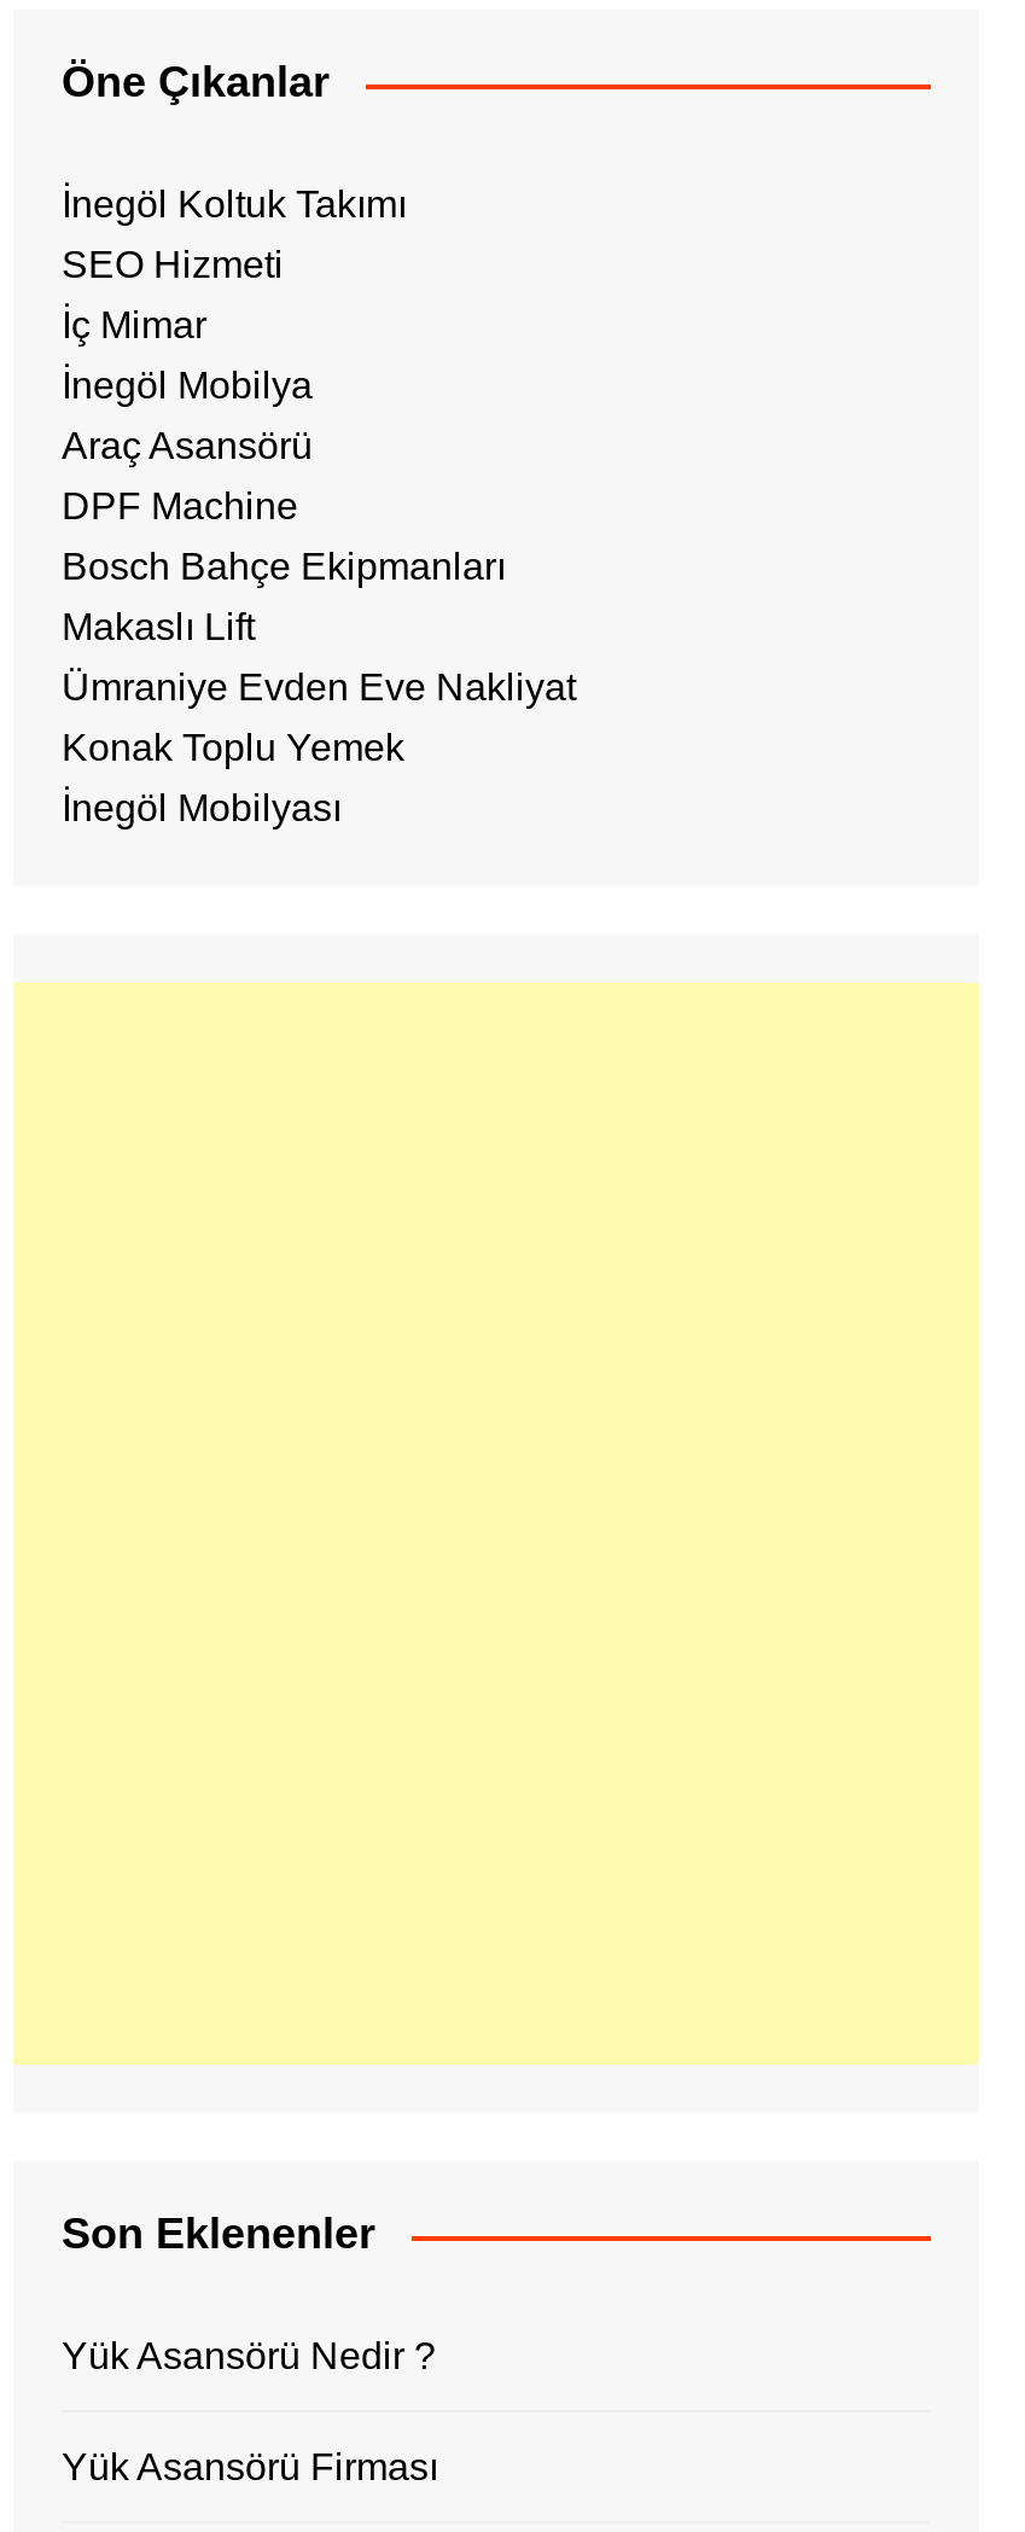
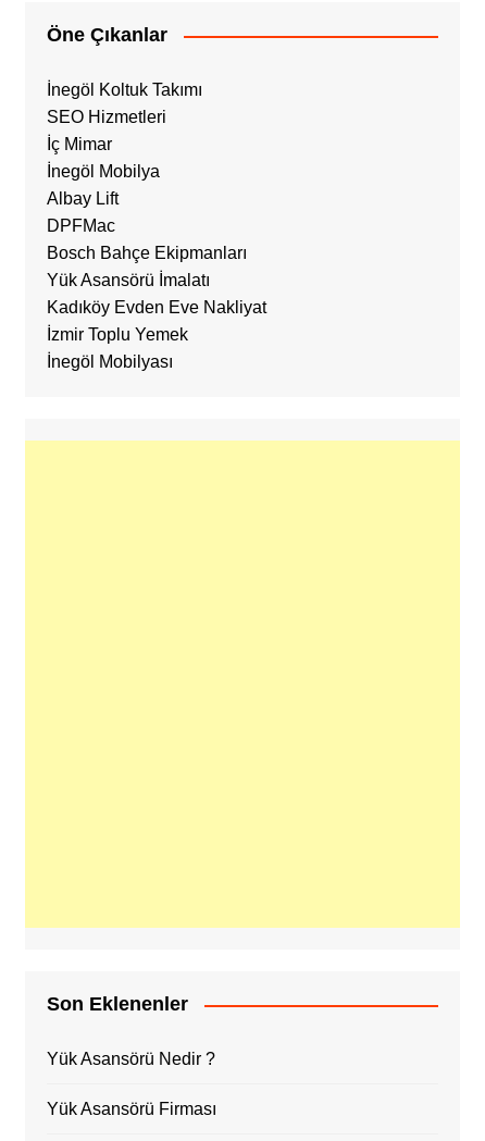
[62,244,284,285] SEO Hizmeti -> [47,108,166,126] SEO Hizmetleri
[62,426,313,467] Araç Asansörü -> [47,189,119,208] Albay Lift
[62,486,298,527] DPF Machine -> [47,217,115,235] DPFMac
[62,607,255,648] Makaslı Lift -> [47,271,210,290] Yük Asansörü İmalatı
[62,667,576,708] Ümraniye Evden Eve Nakliyat -> [47,298,266,317] Kadıköy Evden Eve Nakliyat
[62,727,404,768] Konak Toplu Yemek -> [47,325,188,344] İzmir Toplu Yemek

